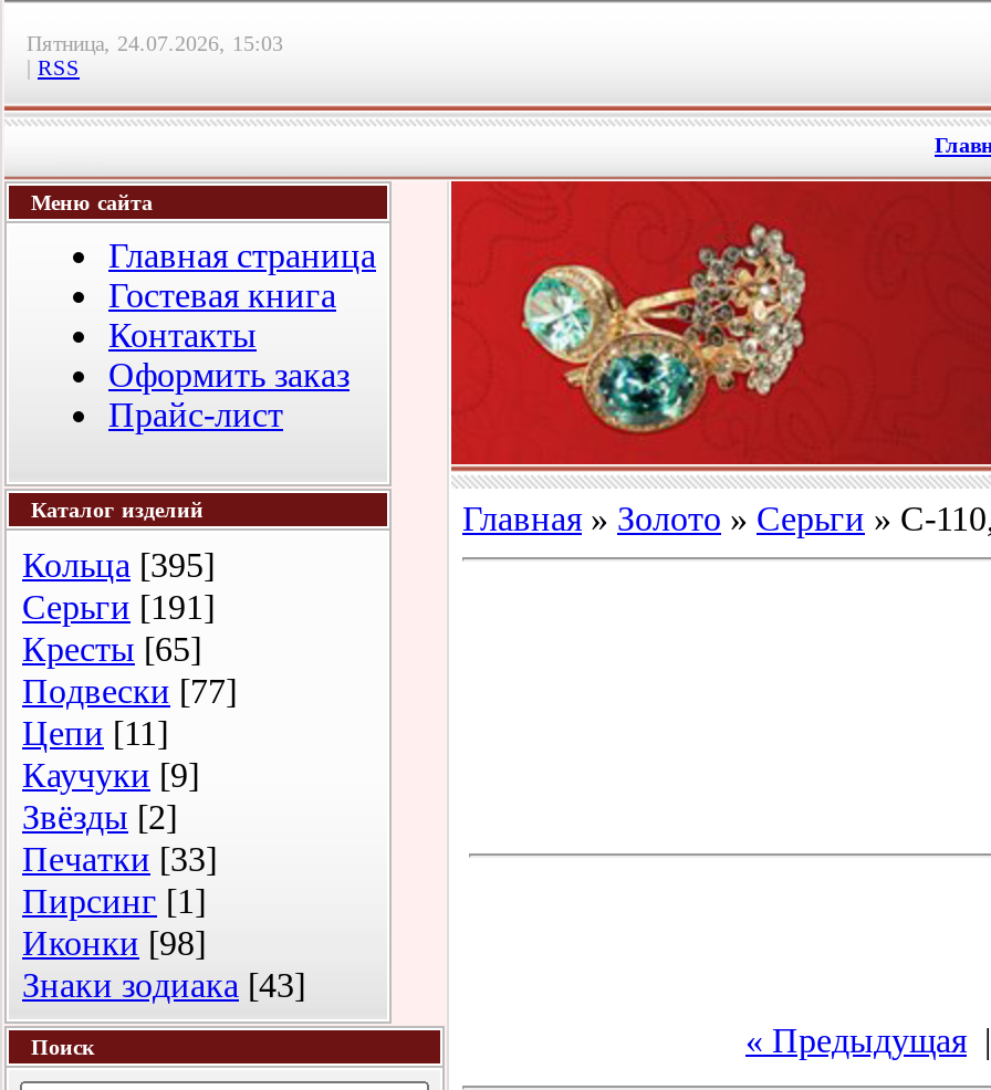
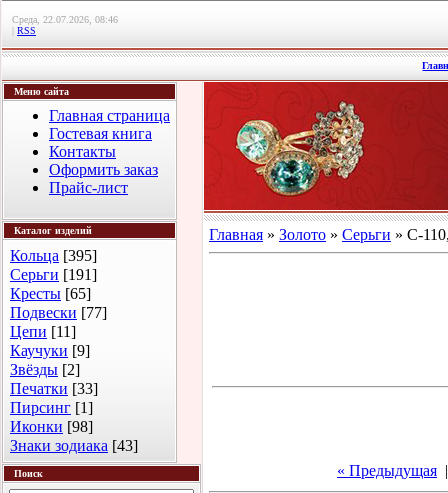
[27,31,283,55] Пятница, 24.07.2026, 15:03 -> [12,14,118,25] Среда, 22.07.2026, 08:46

